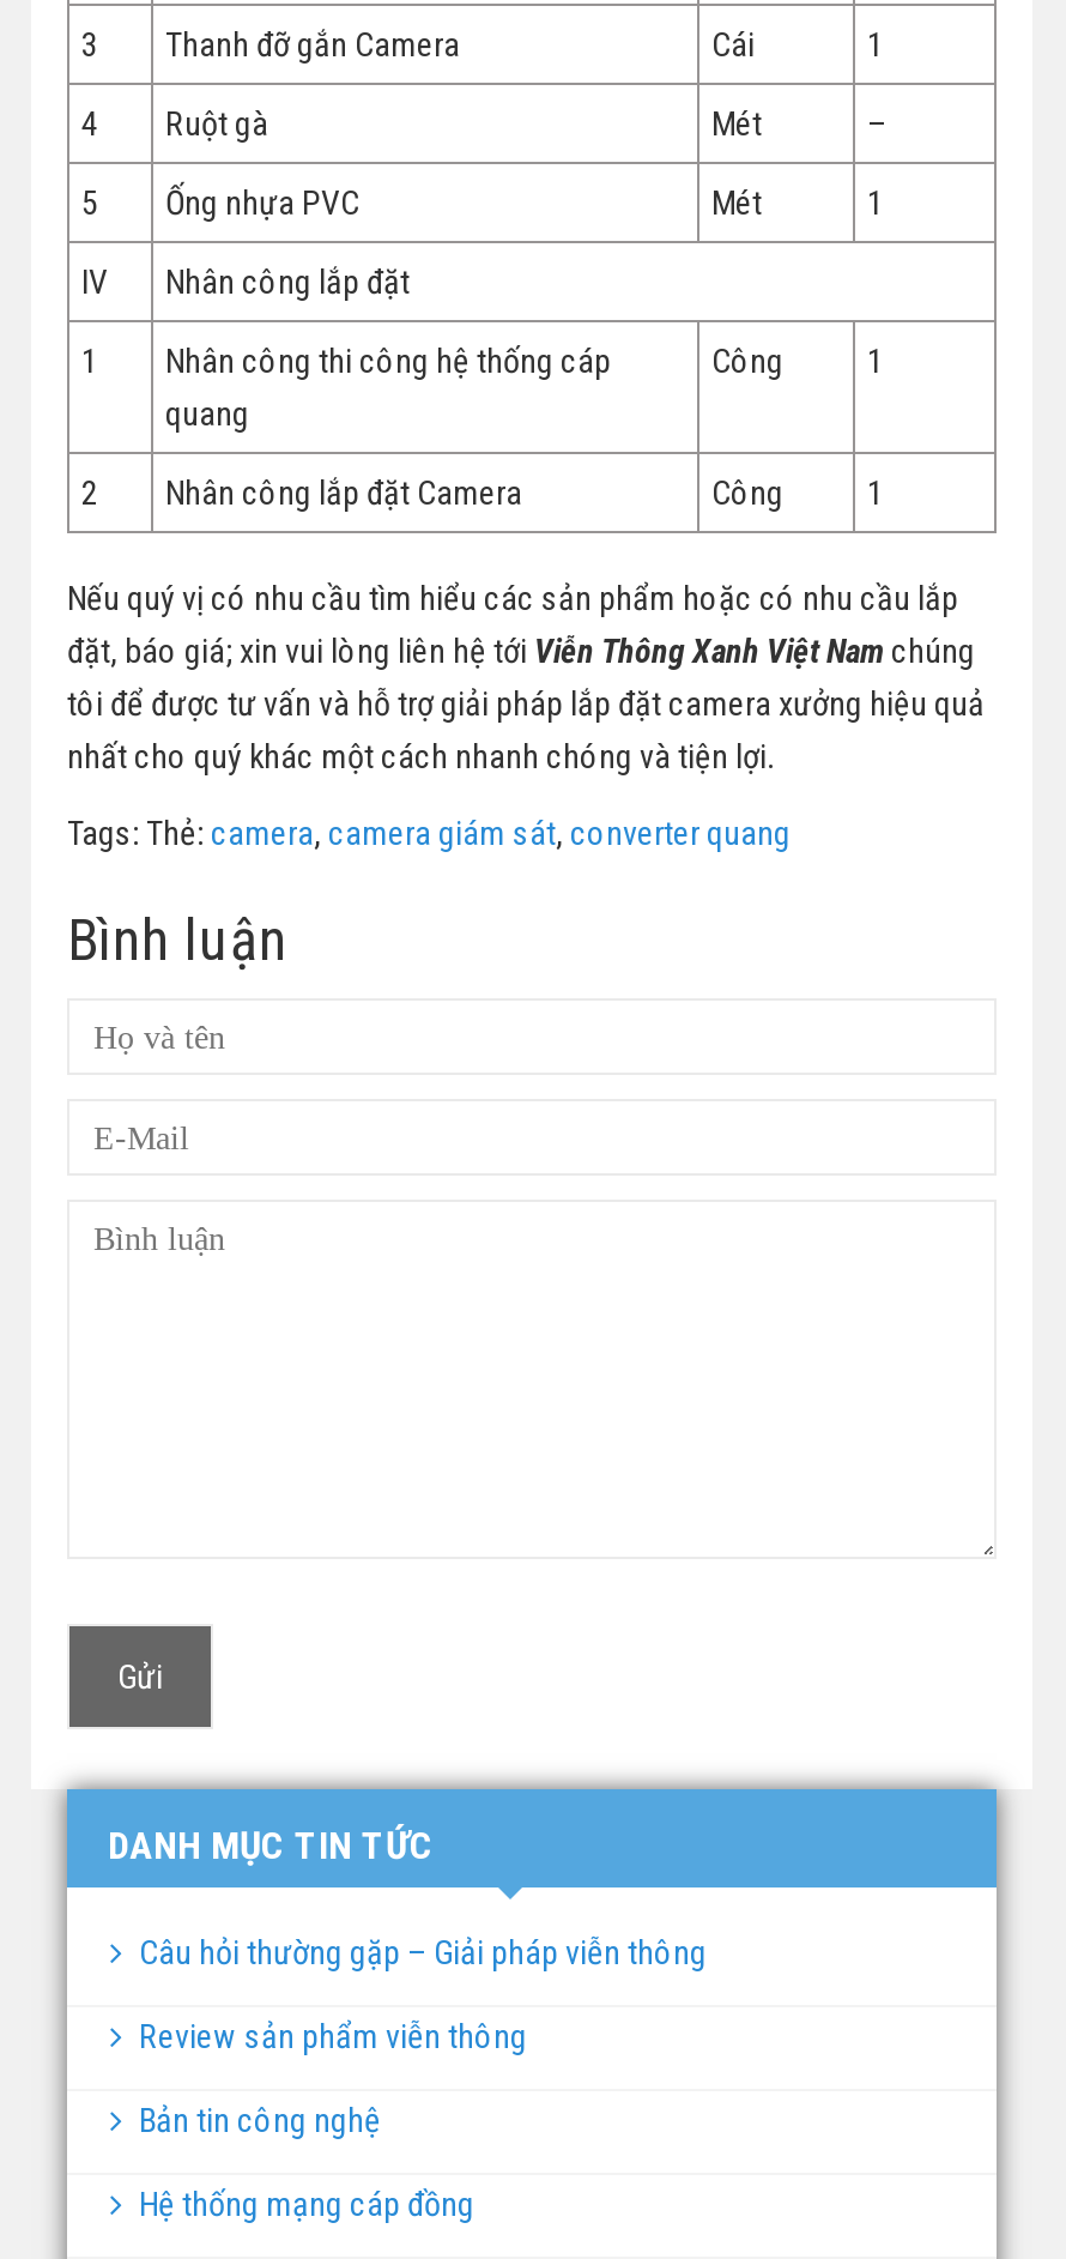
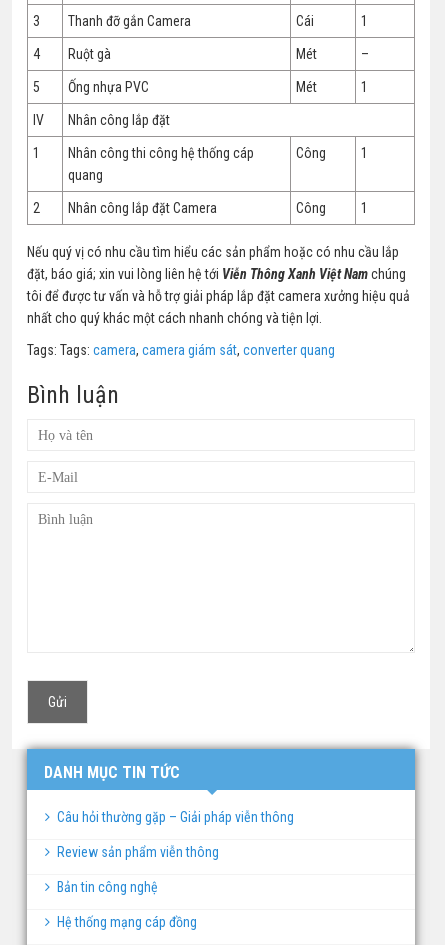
[67,814,791,853] Tags: Thẻ: camera, camera giám sát, converter quang -> [27,342,335,358] Tags: Tags: camera, camera giám sát, converter quang

